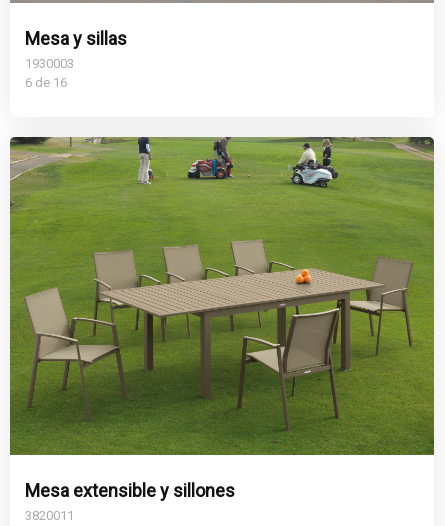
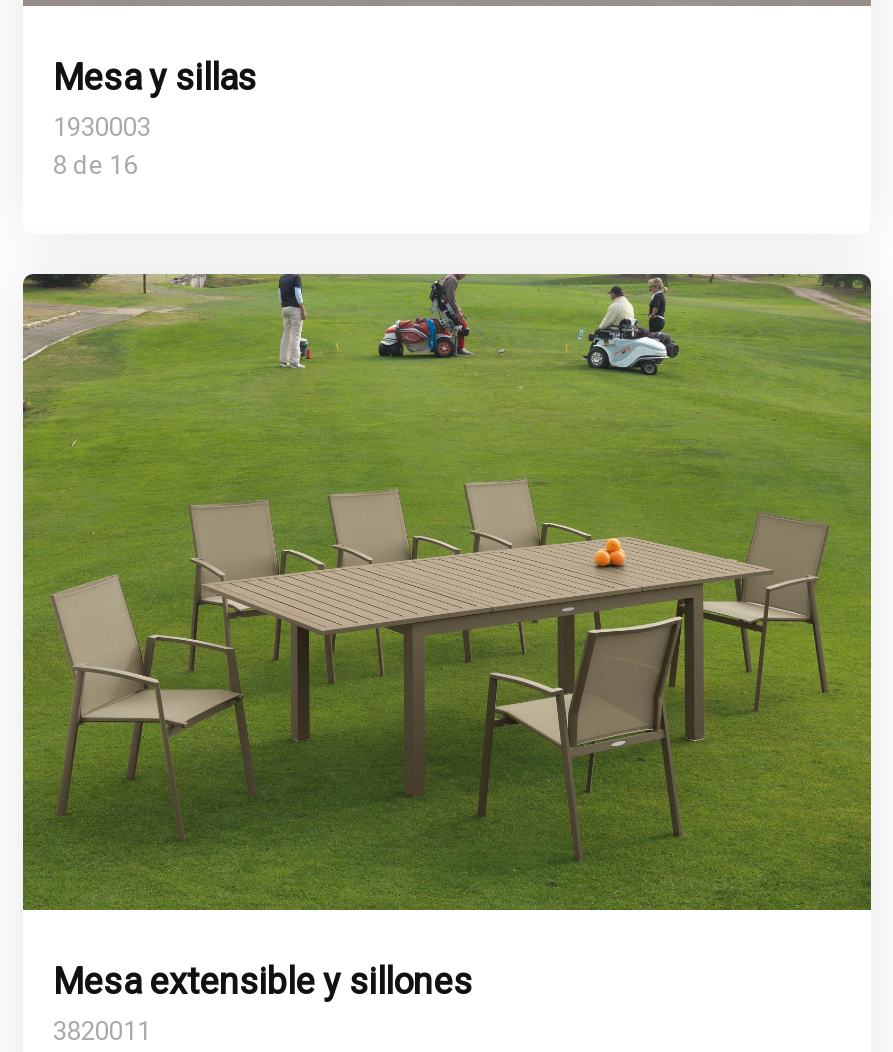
[25,75,67,90] 6 de 16 -> [53,150,137,180] 8 de 16

